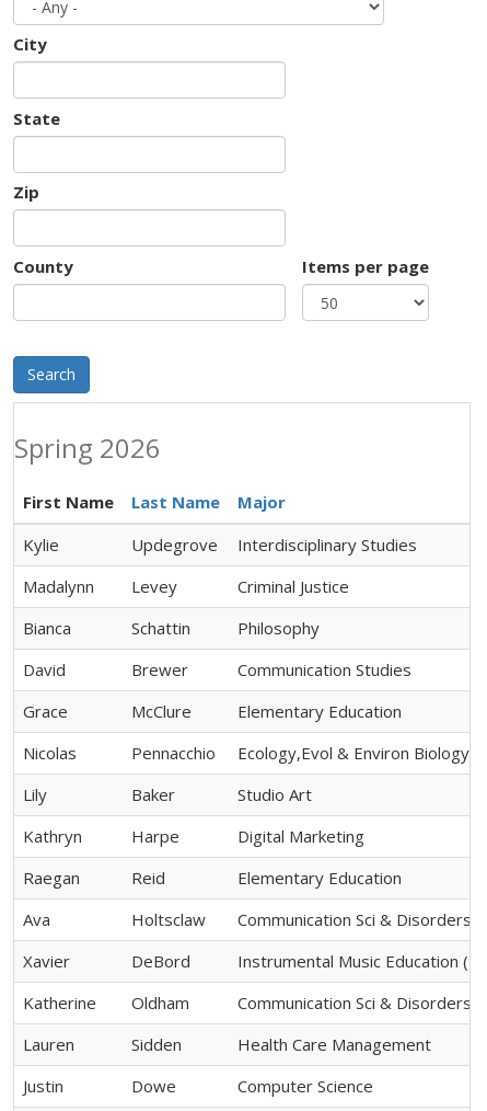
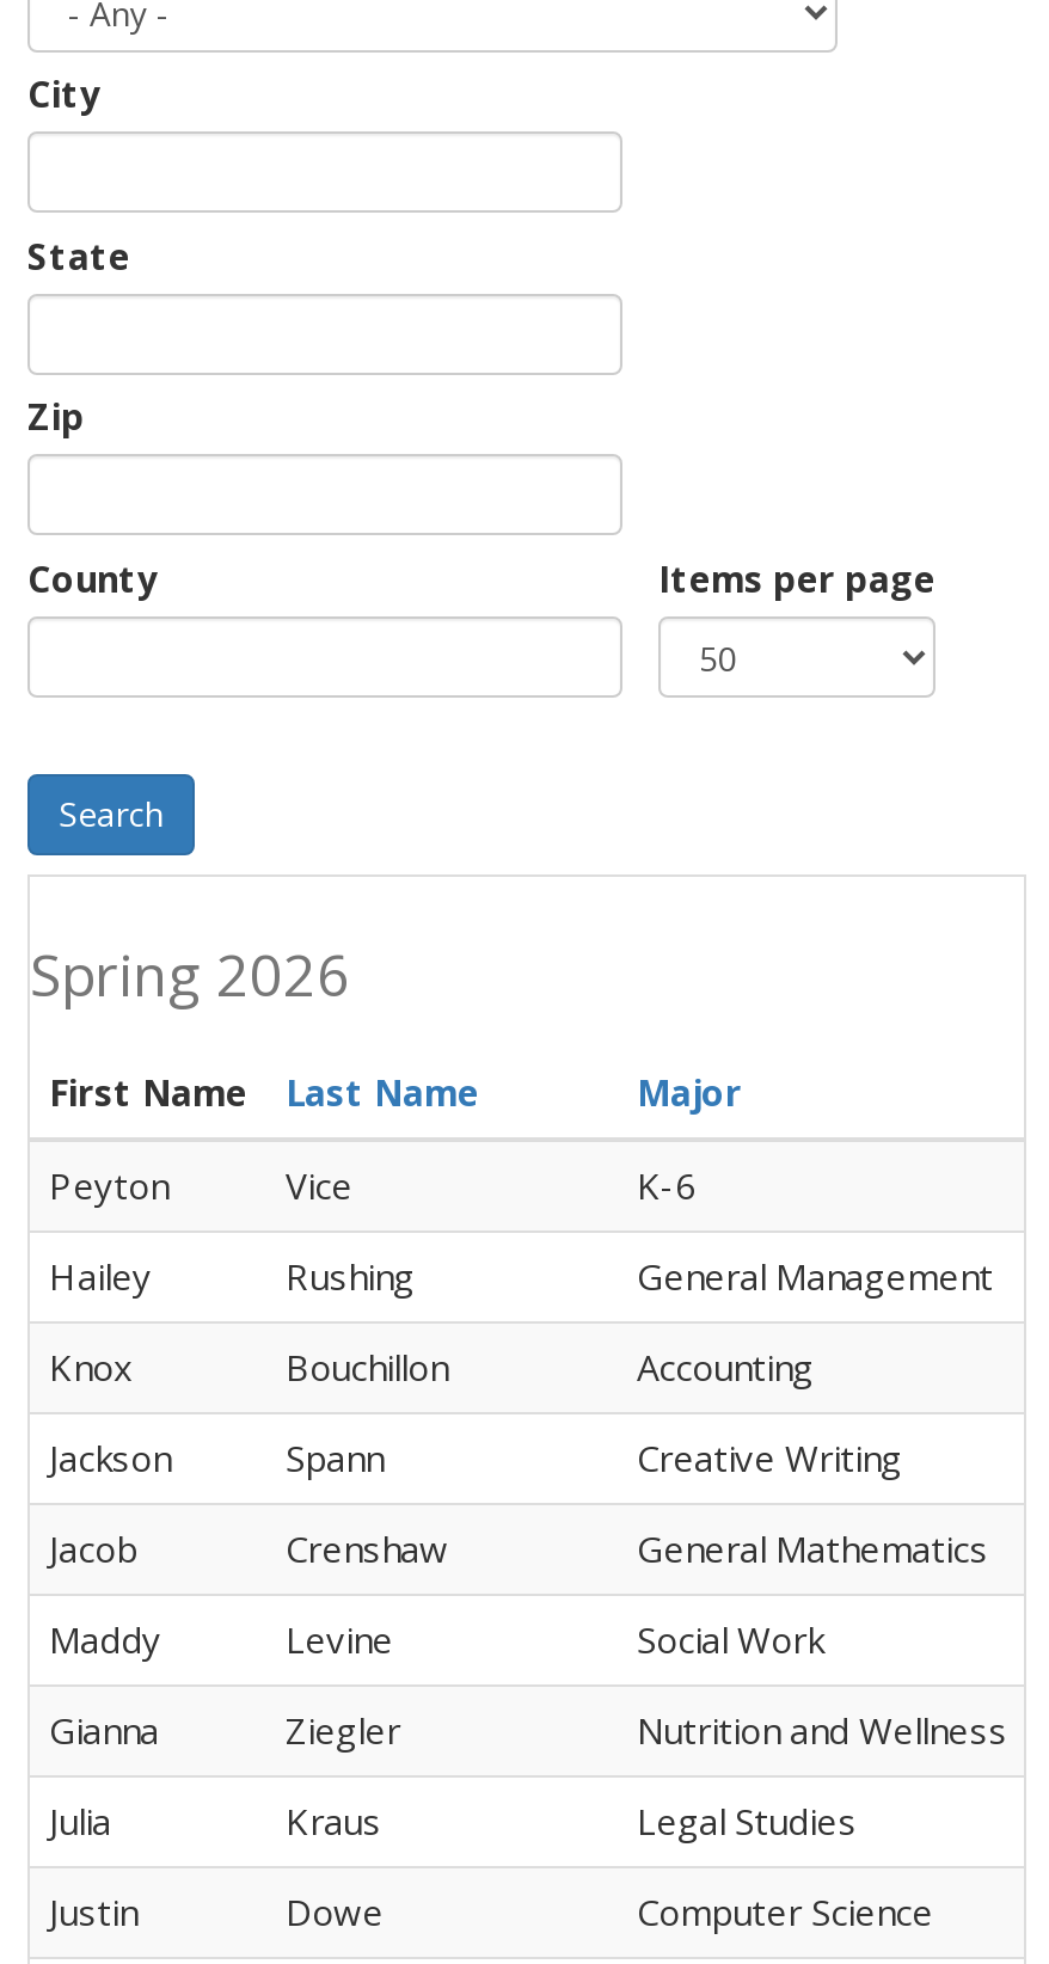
[23,533,472,1055] Kylie | Updegrove | Interdisciplinary Studies | Madalynn | Levey | Criminal Justice | Bianca | Schattin | Philosophy | David | Brewer | Communication Studies | Grace | McClure | Elementary Education | Nicolas | Pennacchio | Ecology,Evol & Environ Biology | Lily | Baker | Studio Art | Kathryn | Harpe | Digital Marketing | Raegan | Reid | Elementary Education | Ava | Holtsclaw | Communication Sci & Disorders | Xavier | DeBord | Instrumental Music Education ( | Katherine | Oldham | Communication Sci & Disorders | Lauren | Sidden | Health Care Management -> [49,1160,1007,1844] Peyton | Vice | K-6 | Hailey | Rushing | General Management | Knox | Bouchillon | Accounting | Jackson | Spann | Creative Writing | Jacob | Crenshaw | General Mathematics | Maddy | Levine | Social Work | Gianna | Ziegler | Nutrition and Wellness | Julia | Kraus | Legal Studies

